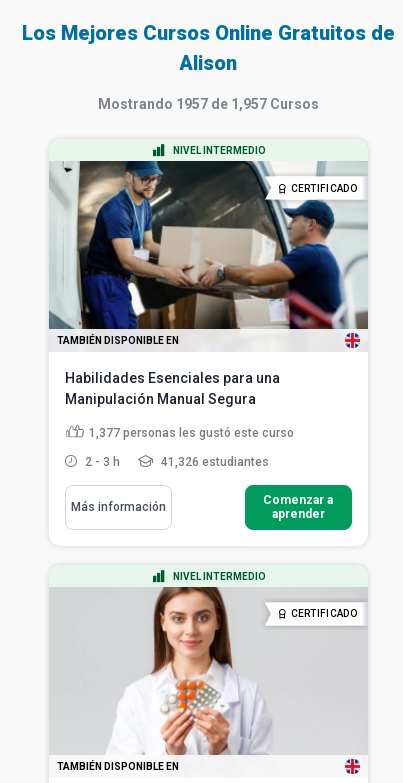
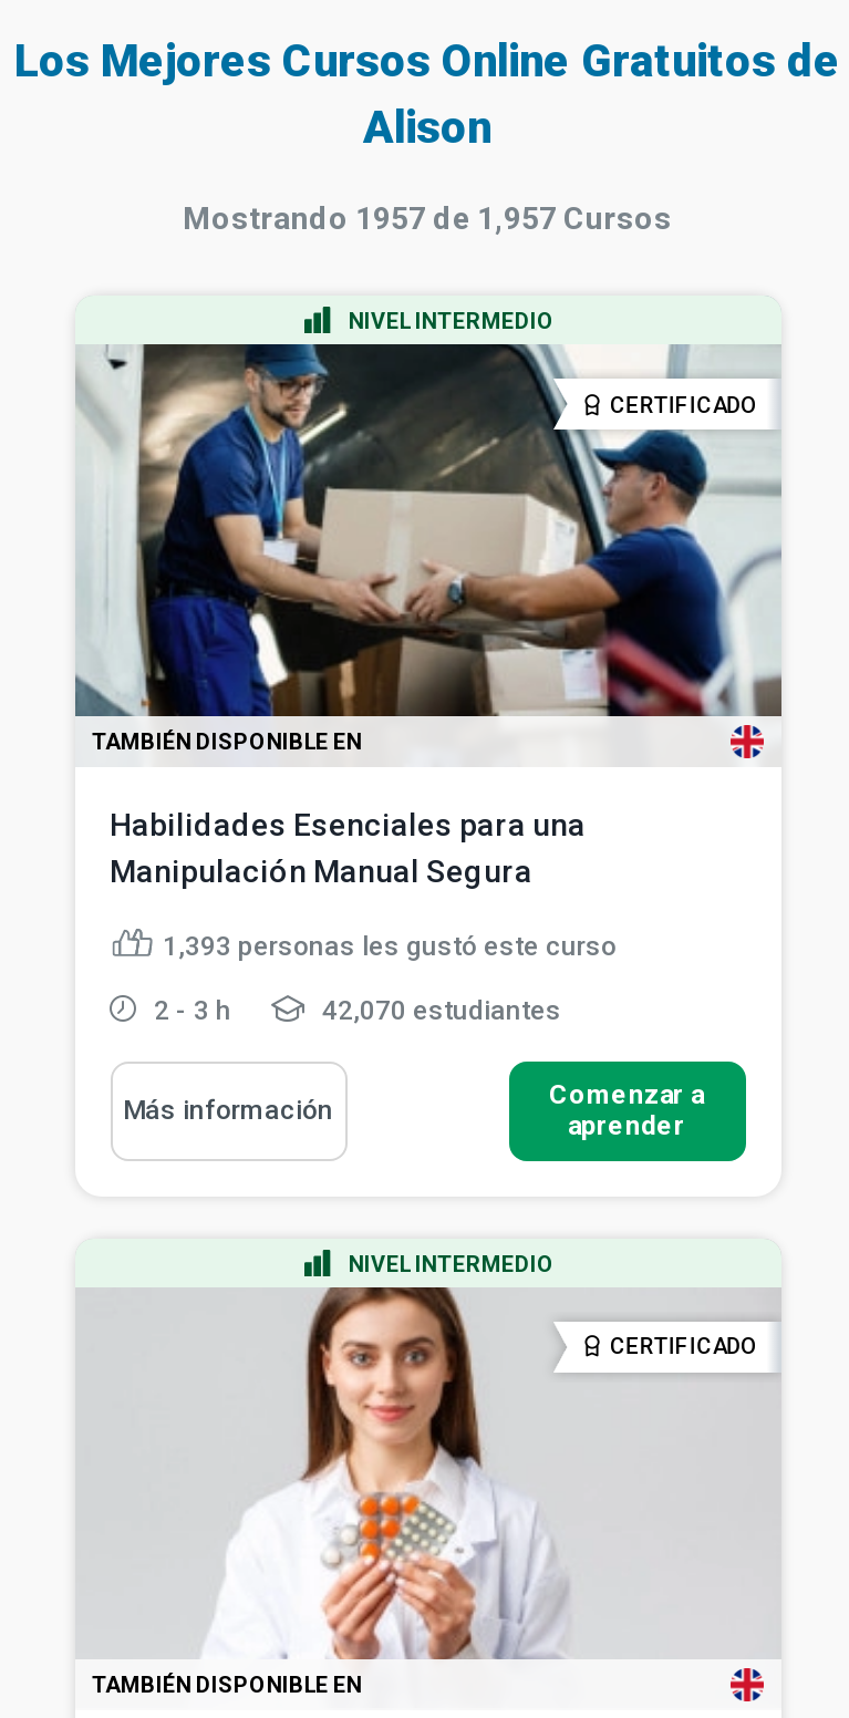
[88,426,293,440] 1,377 personas les gustó este curso -> [163,931,617,962] 1,393 personas les gustó este curso
[157,454,268,468] 41,326 estudiantes -> [315,994,561,1025] 42,070 estudiantes

